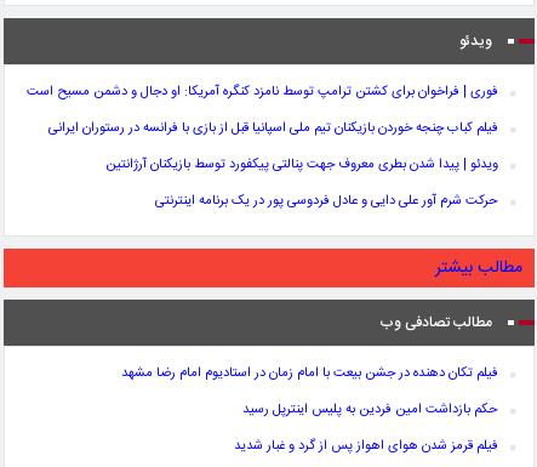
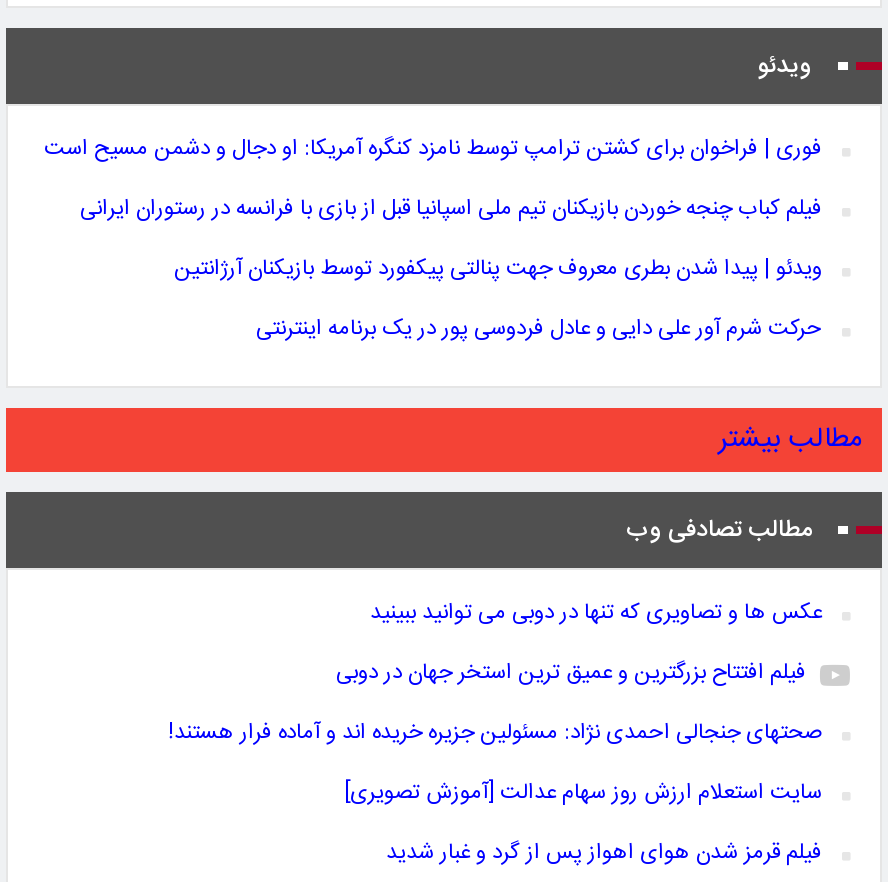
[121,362,498,421] فیلم تکان دهنده در جشن بیعت با امام زمان در استادیوم امام رضا مشهد | حکم بازداشت امین فردین به پلیس اینترپل رسید -> [168,595,822,811] عکس ها و تصاویری که تنها در دوبی می توانید ببینید | فیلم افتتاح بزرگترین و عمیق ترین استخر جهان در دوبی | صحتهای جنجالی احمدی نژاد: مسئولین جزیره خریده اند و آماده فرار هستند! | سایت استعلام ارزش روز سهام عدالت [آموزش تصویری]

